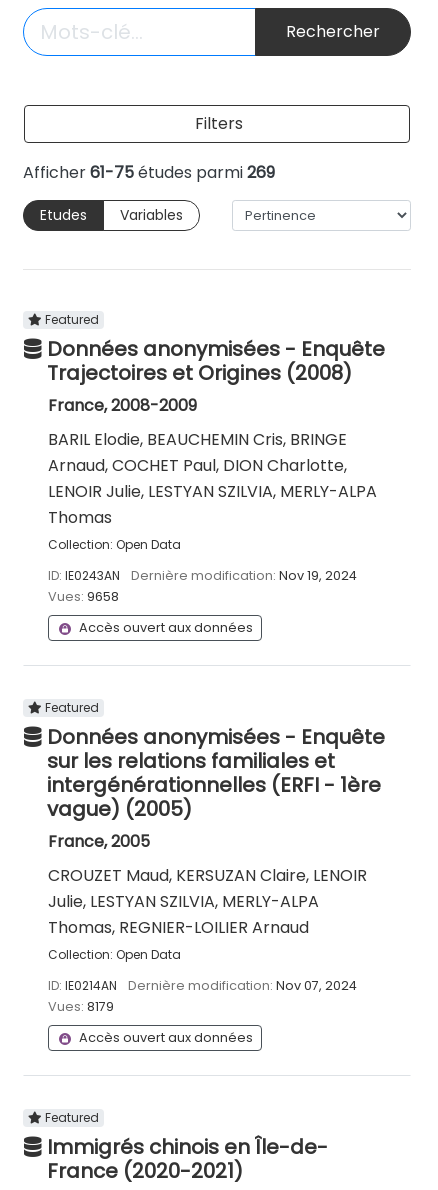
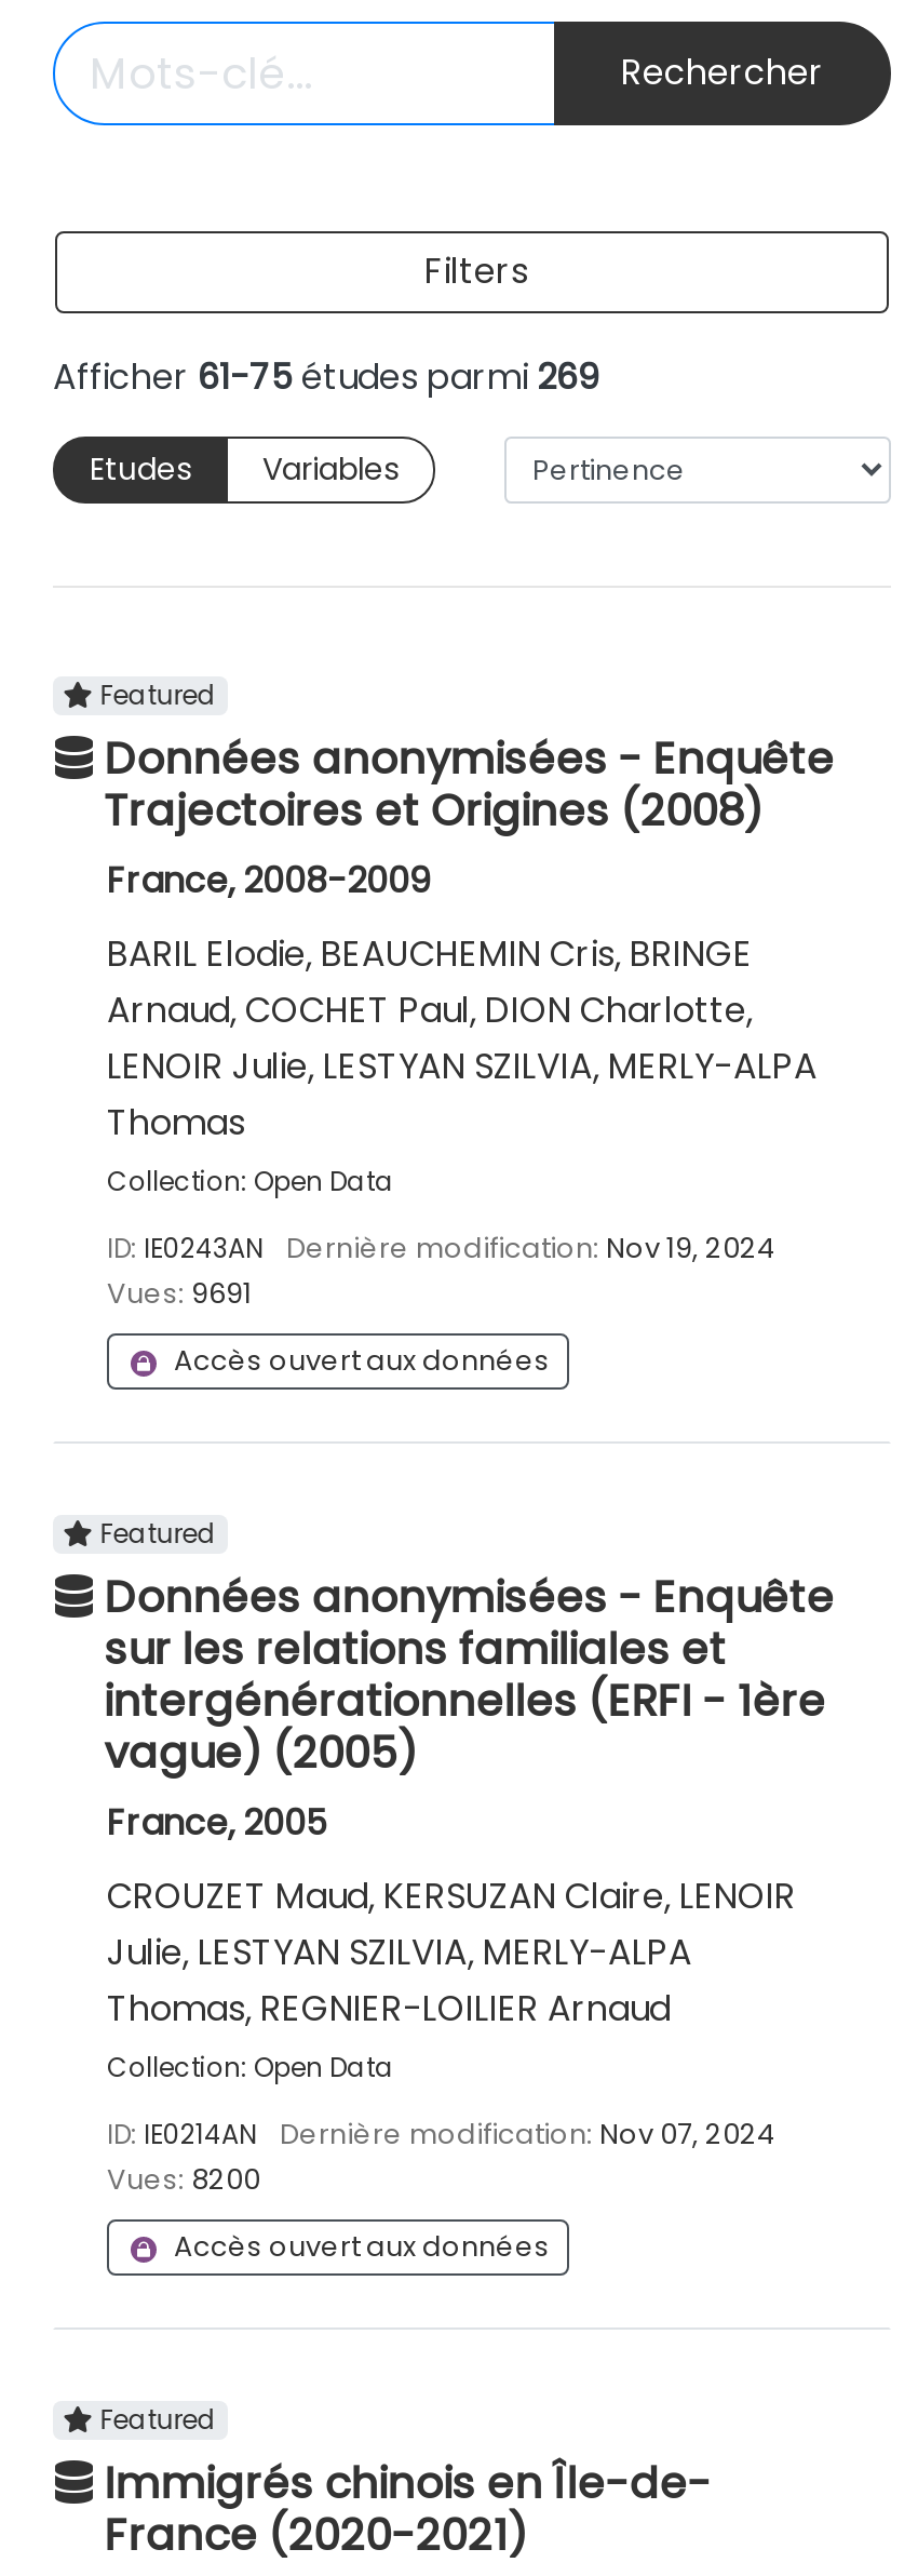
[48,588,119,605] Vues: 9658 -> [107,1275,252,1312] Vues: 9691
[48,998,114,1015] Vues: 8179 -> [107,2161,260,2198] Vues: 8200

